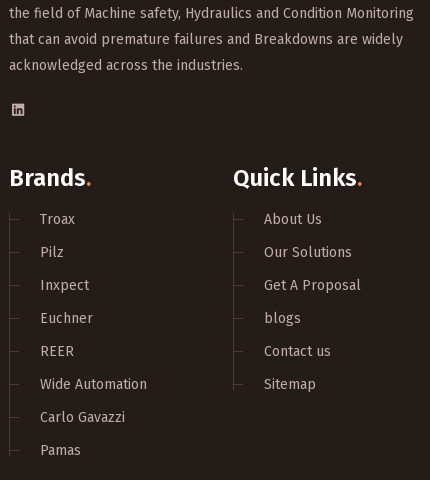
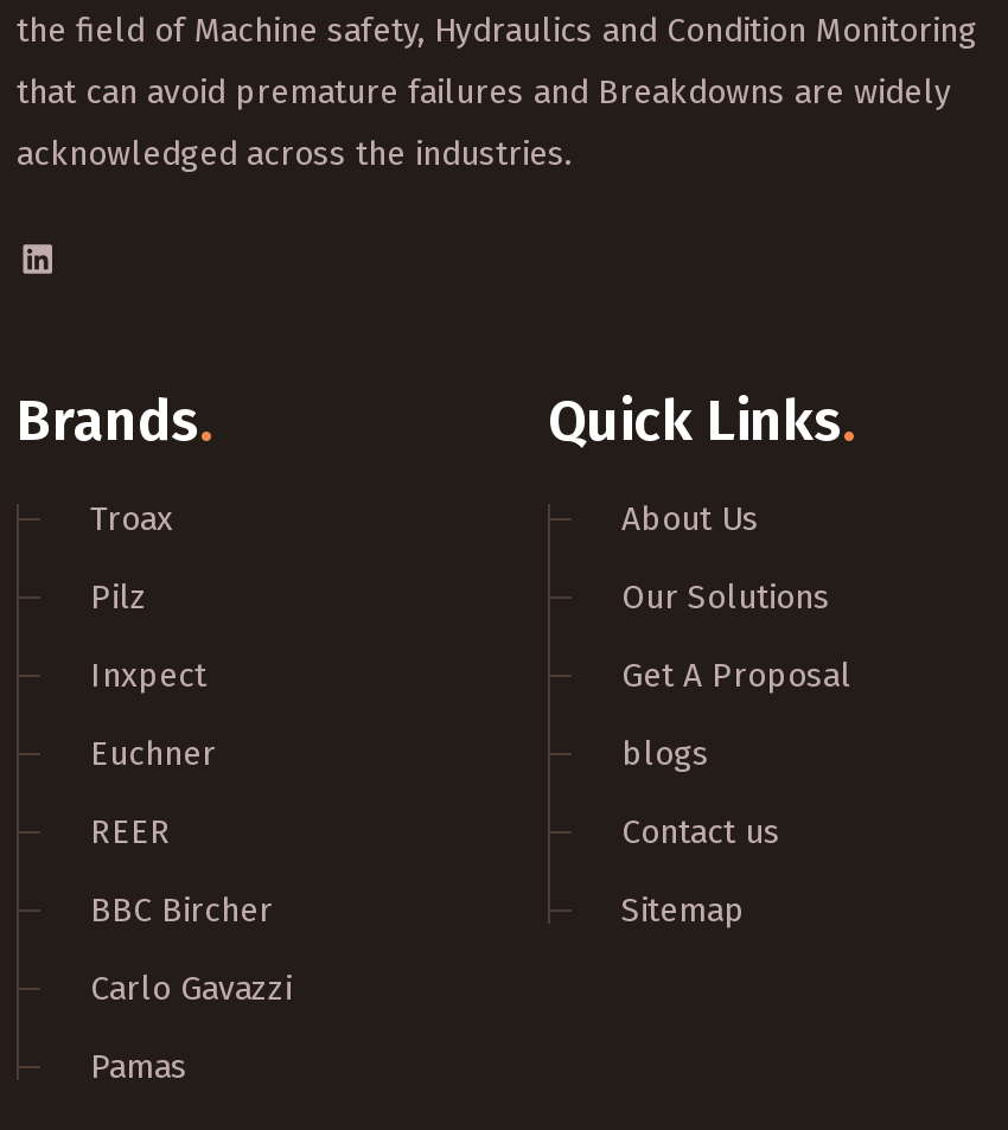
[40,376,147,393] Wide Automation -> [90,890,273,930] BBC Bircher

